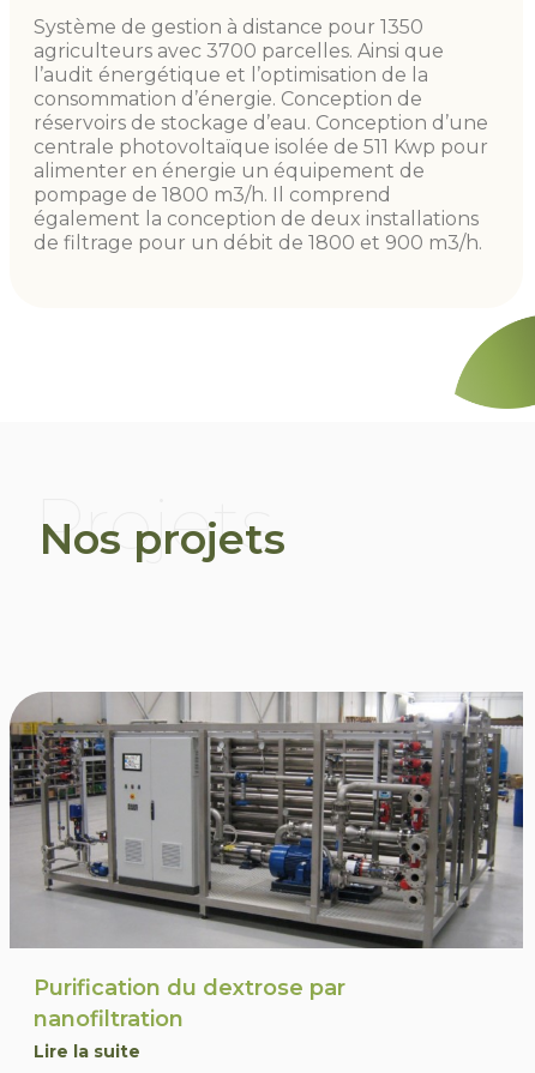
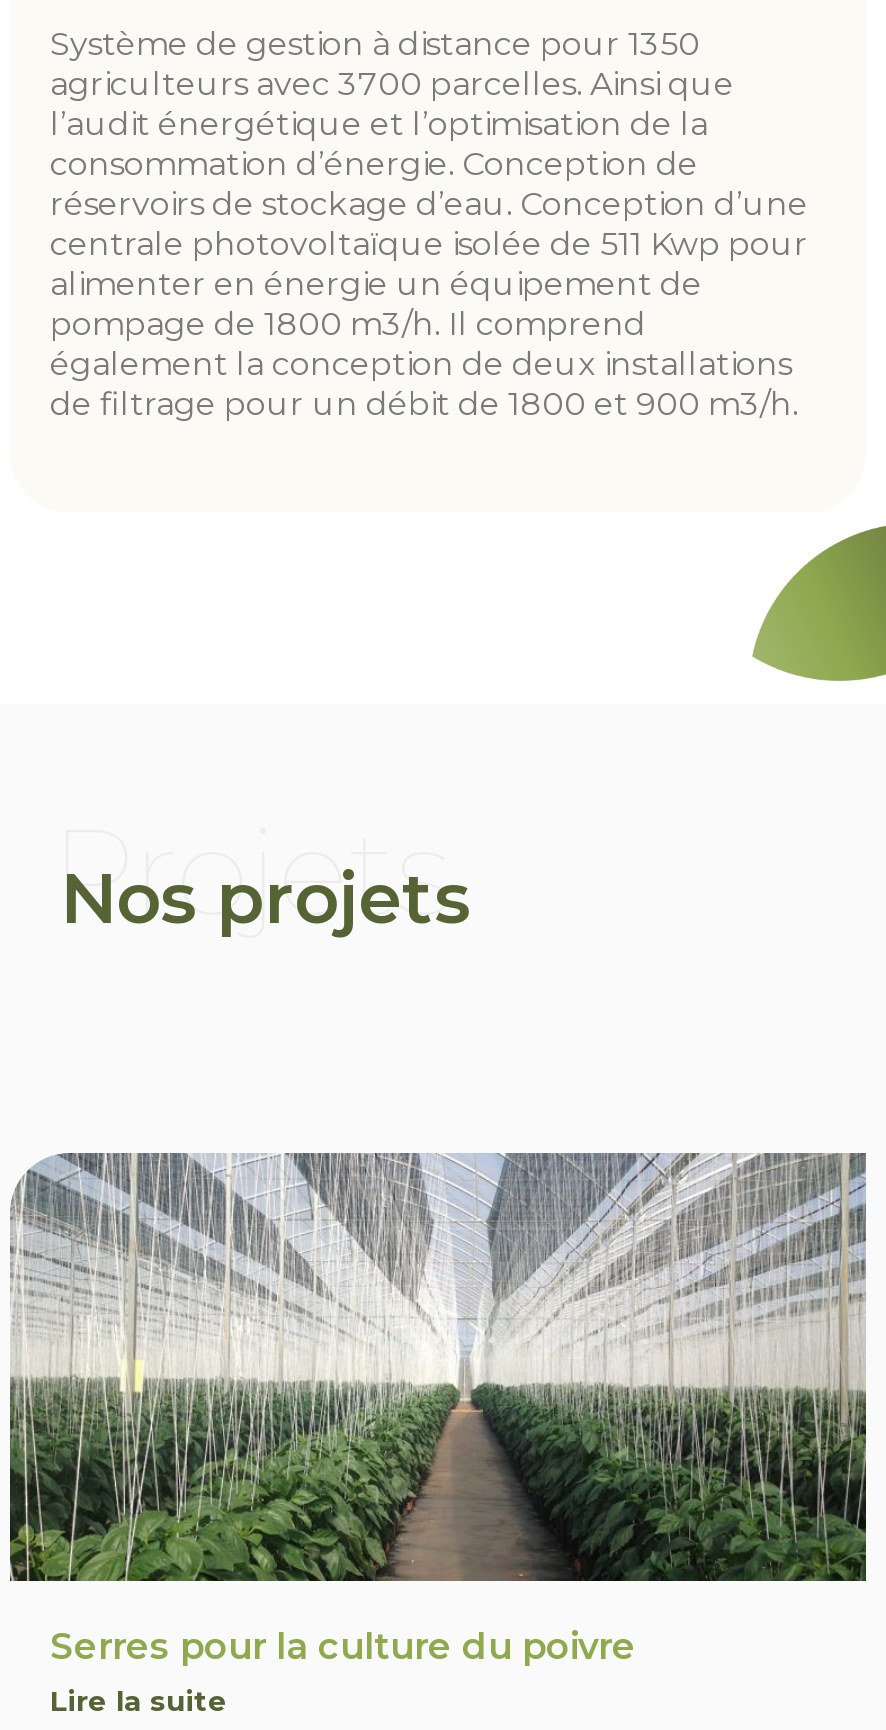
[10,692,524,1032] [image] | Purification du dextrose par | nanofiltration -> [10,1153,866,1669] [image] | Serres pour la culture du poivre

